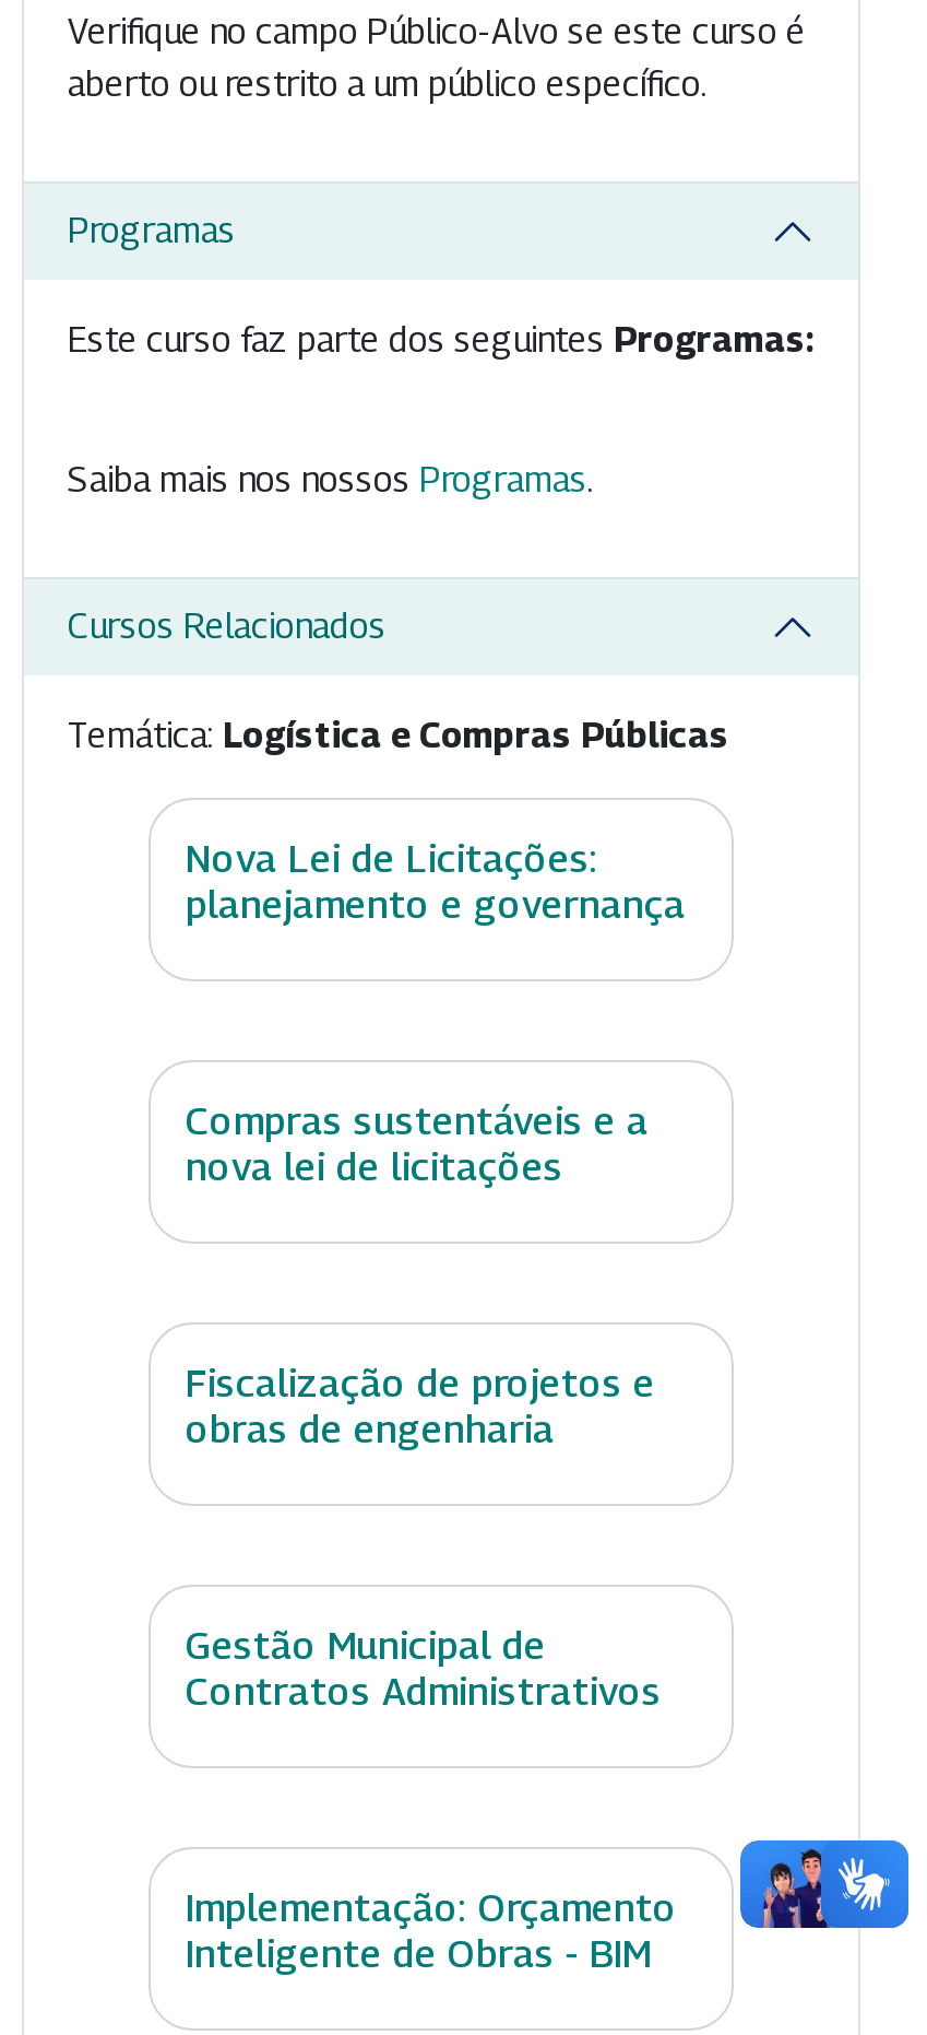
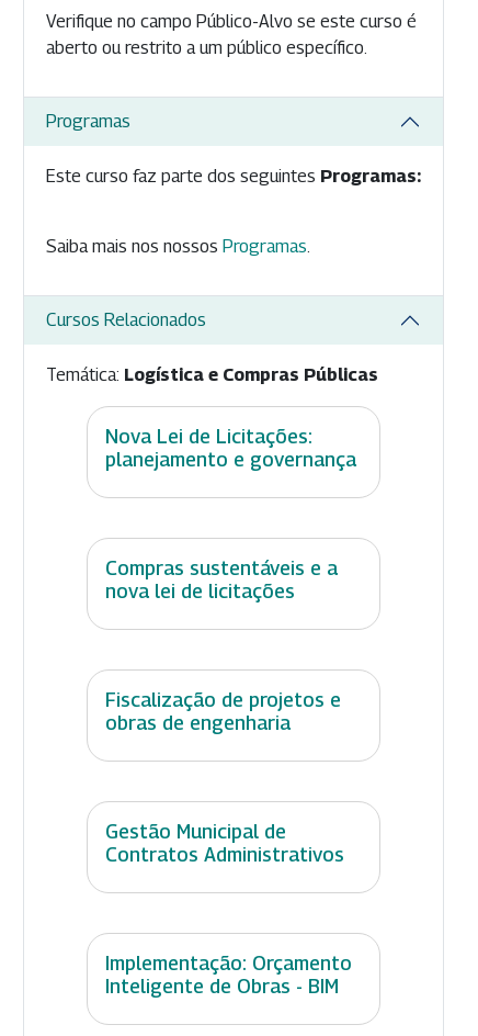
[738,1838,911,1930] [image] -> none

